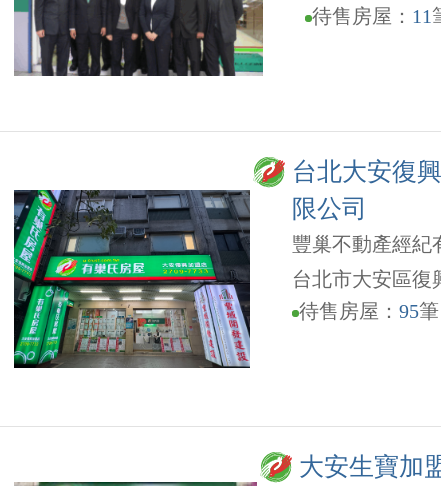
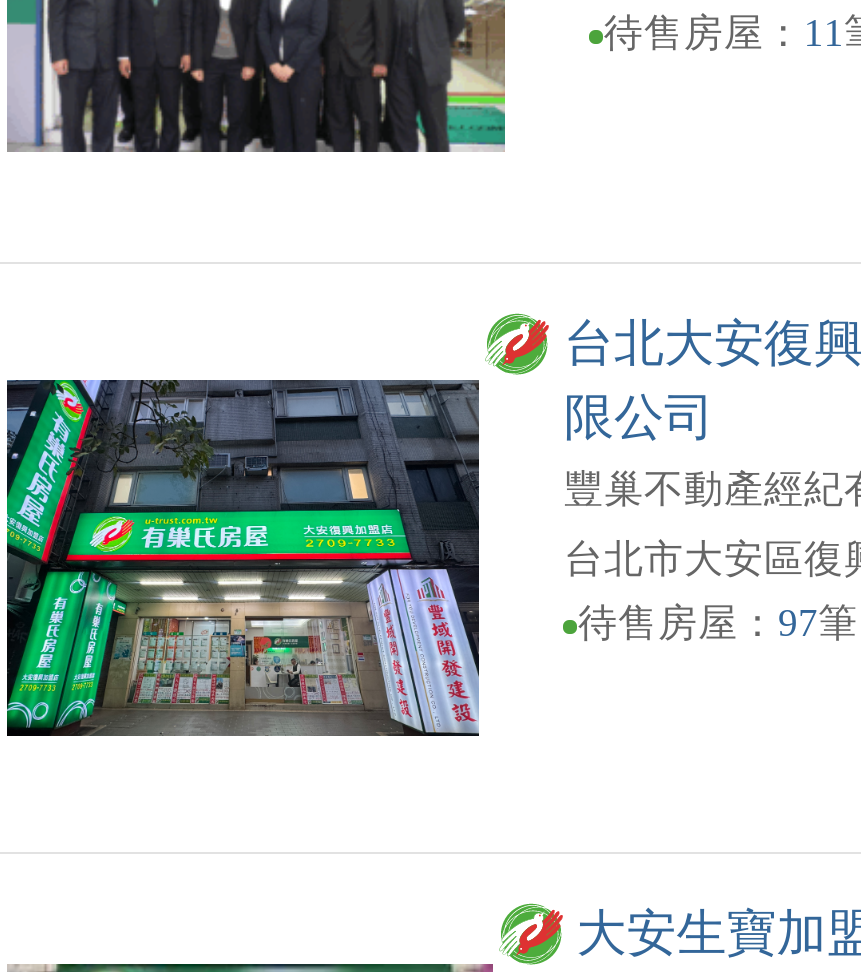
[299,301,439,322] 待售房屋：95筆 -> [578,602,858,644] 待售房屋：97筆

